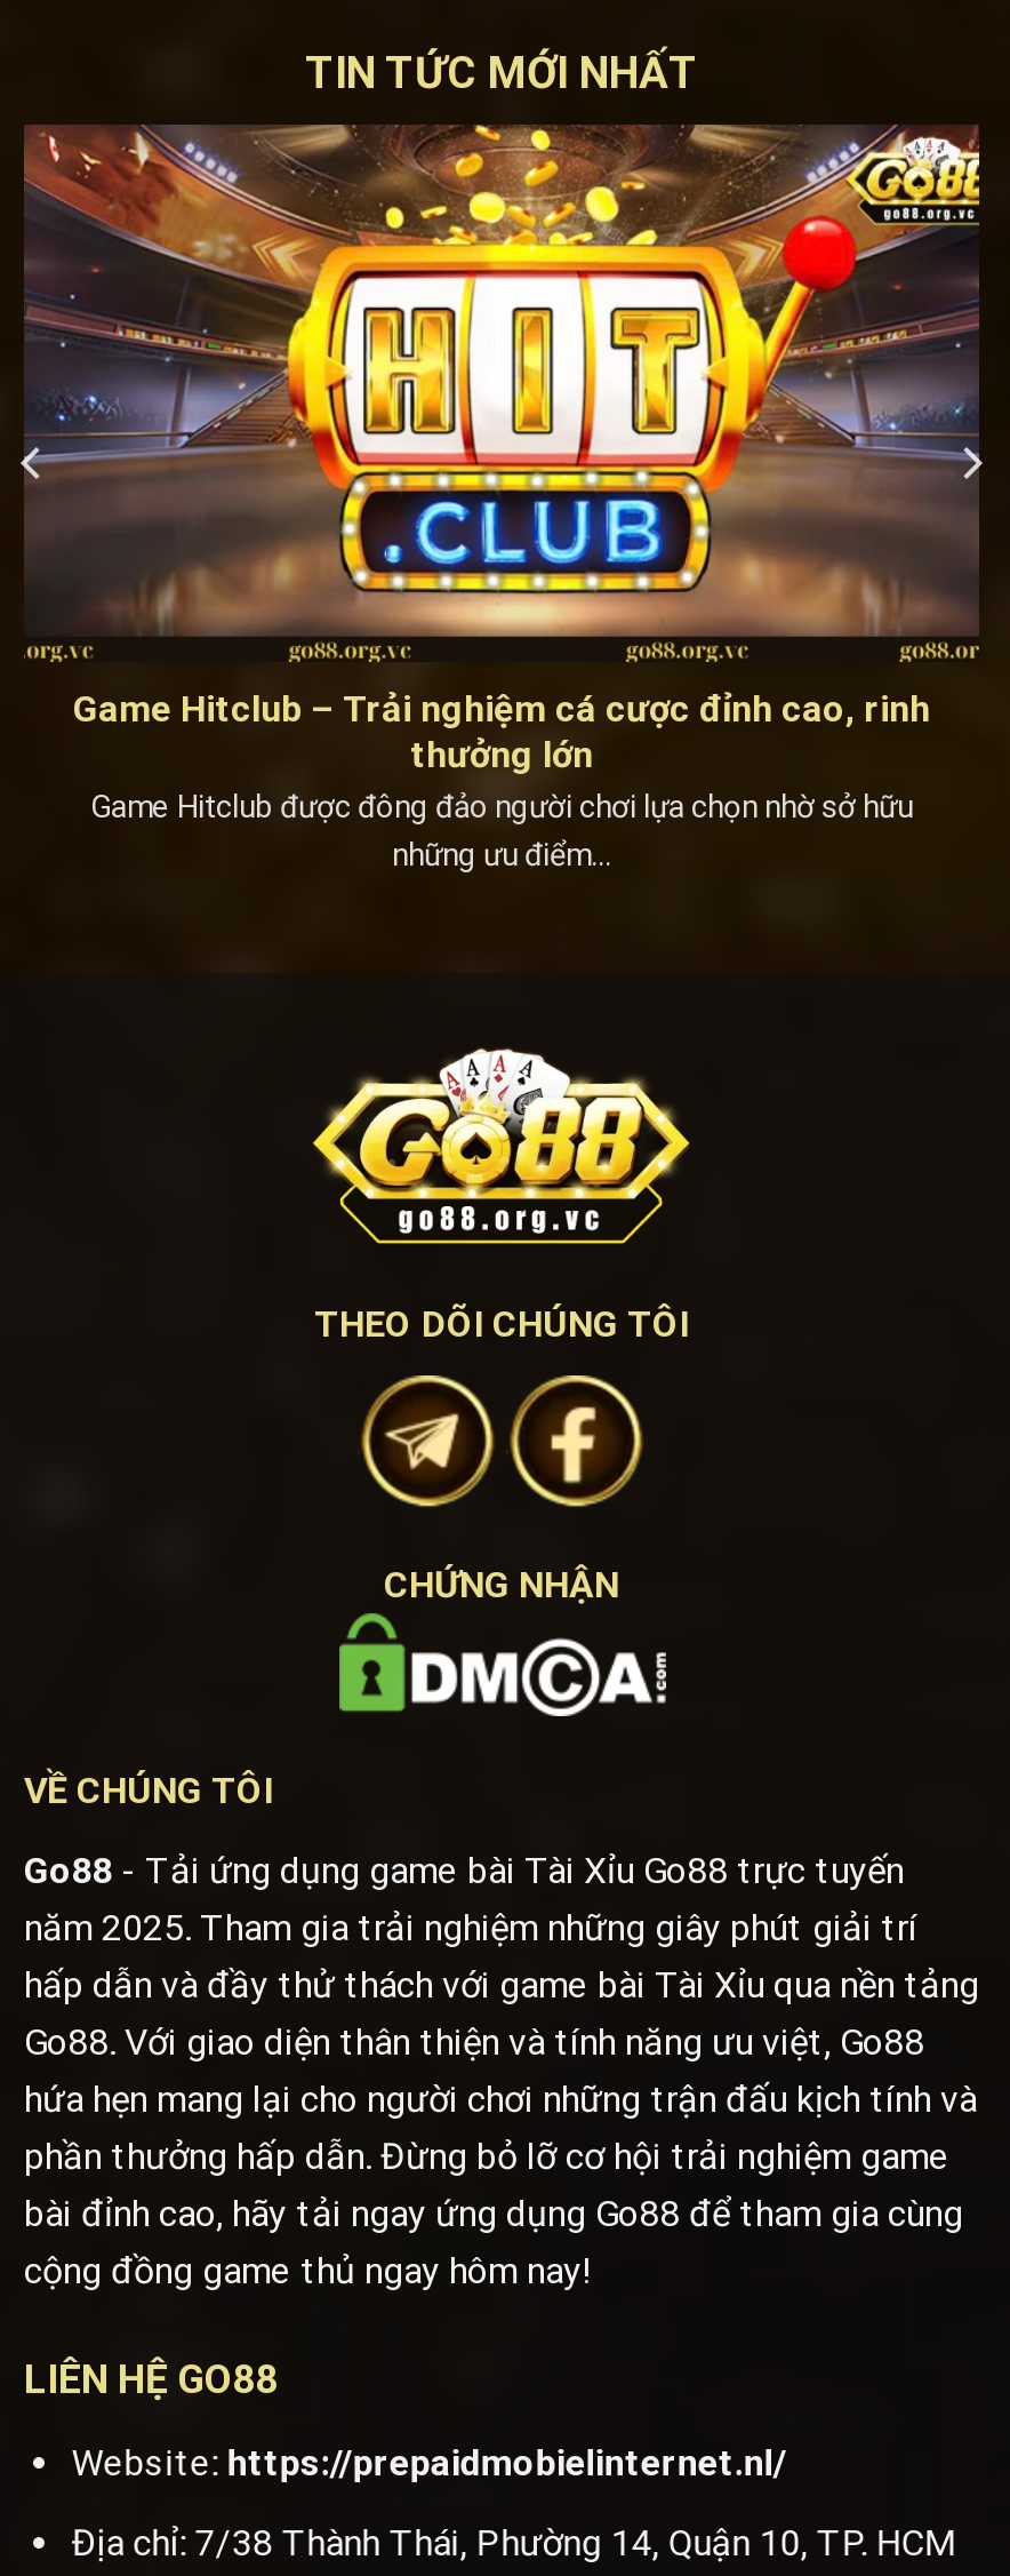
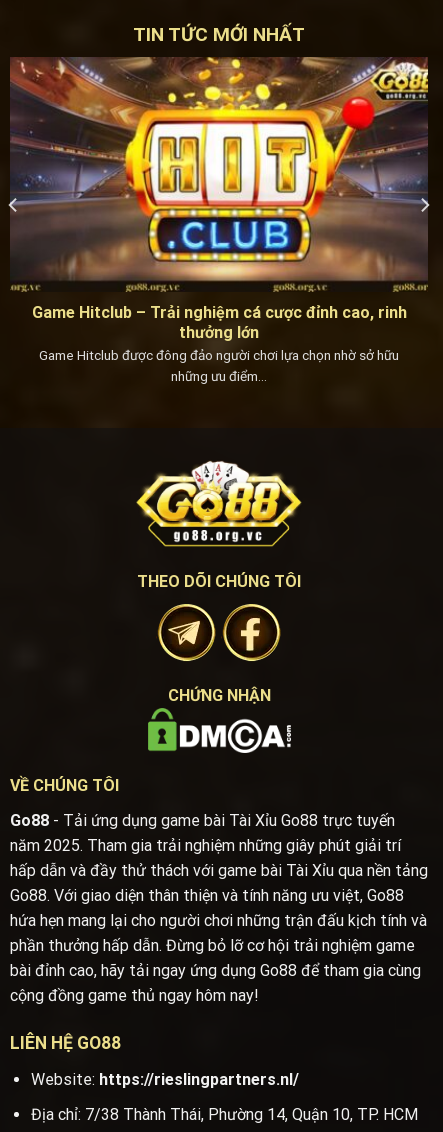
[72,2442,787,2485] Website: https://prepaidmobielinternet.nl/ -> [31,1070,299,1089] Website: https://rieslingpartners.nl/

